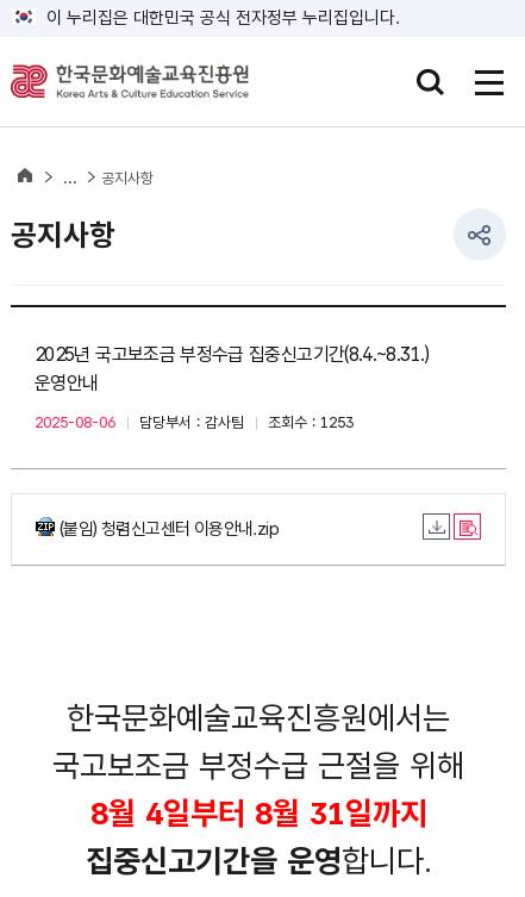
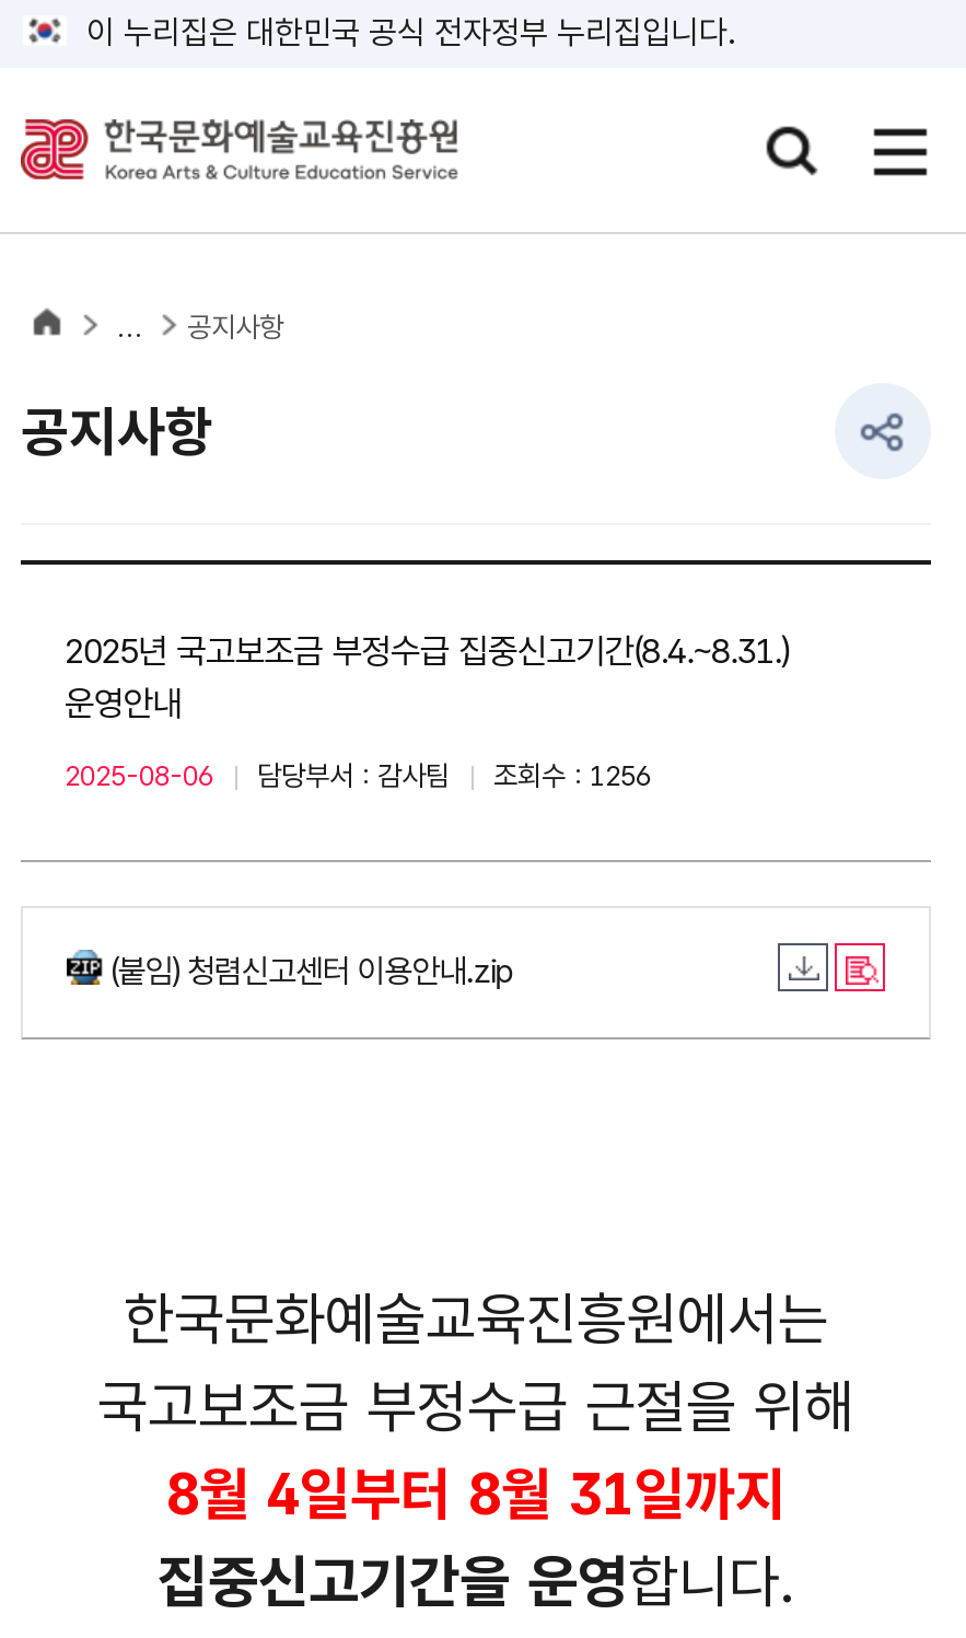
[35,413,354,431] 2025-08-06 담당부서 : 감사팀 조회수 : 1253 -> [65,759,651,792] 2025-08-06 담당부서 : 감사팀 조회수 : 1256

